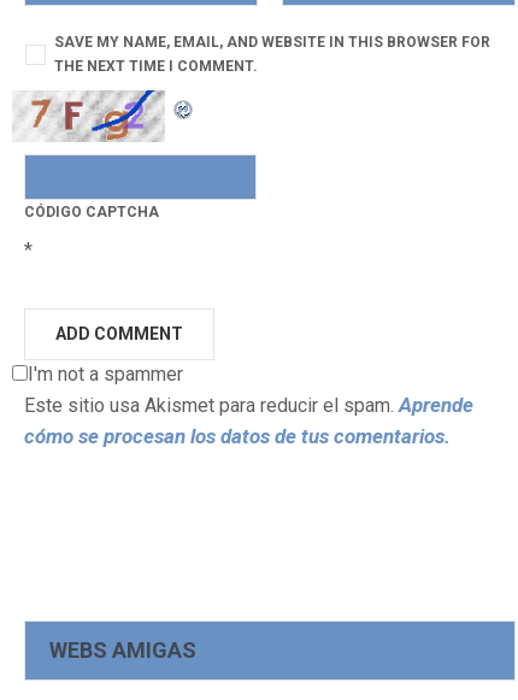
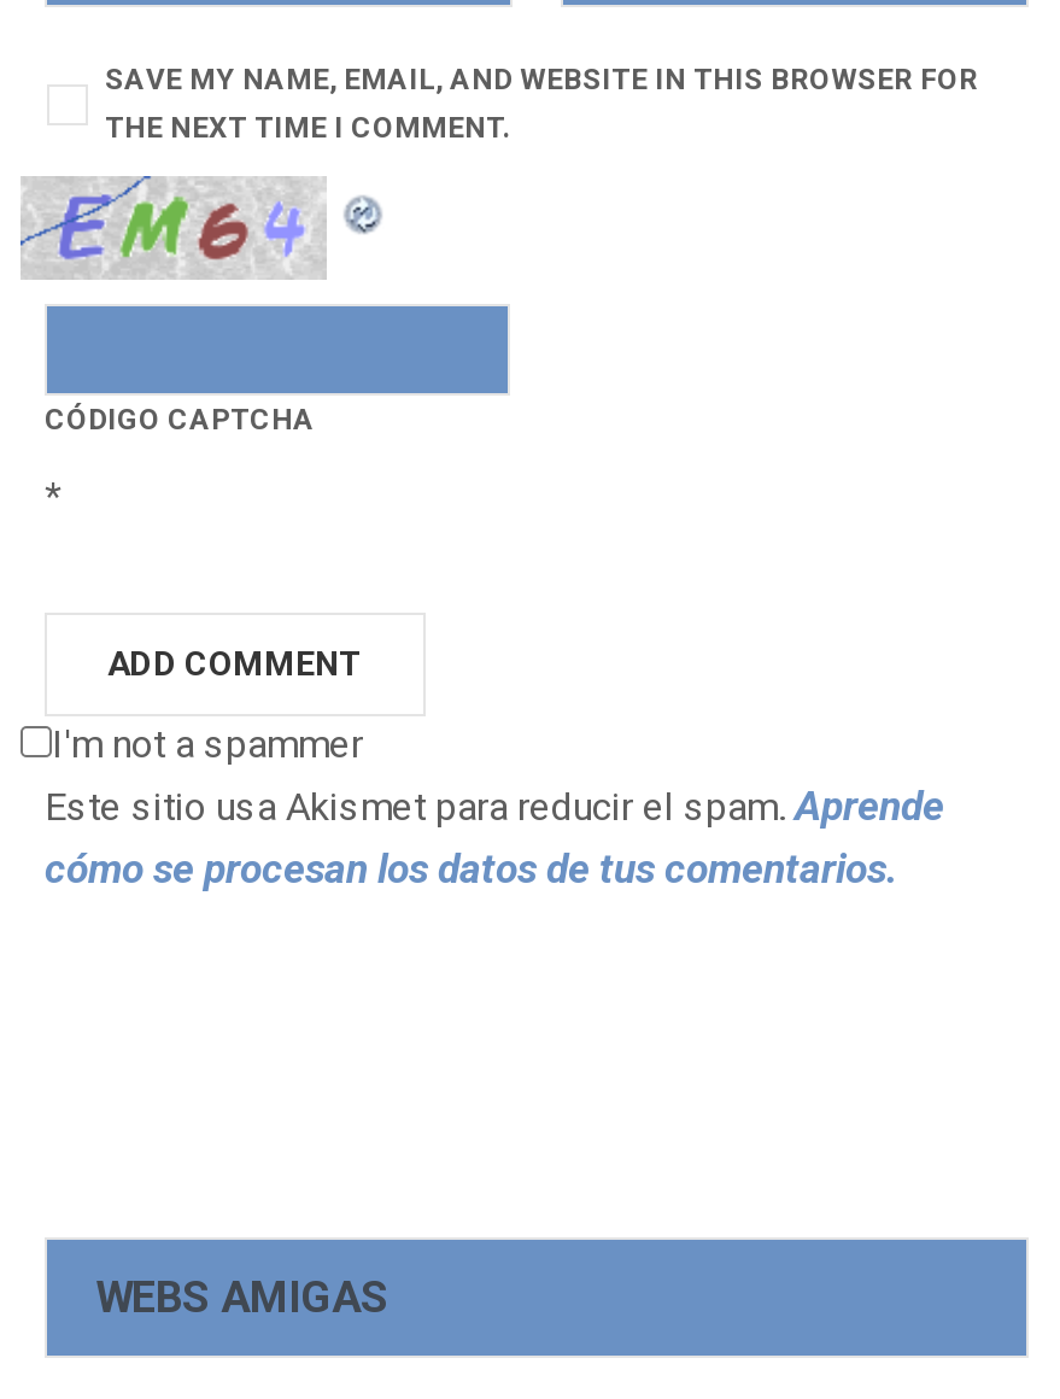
[13,89,164,141] [image] -> [18,174,322,280] [image]

